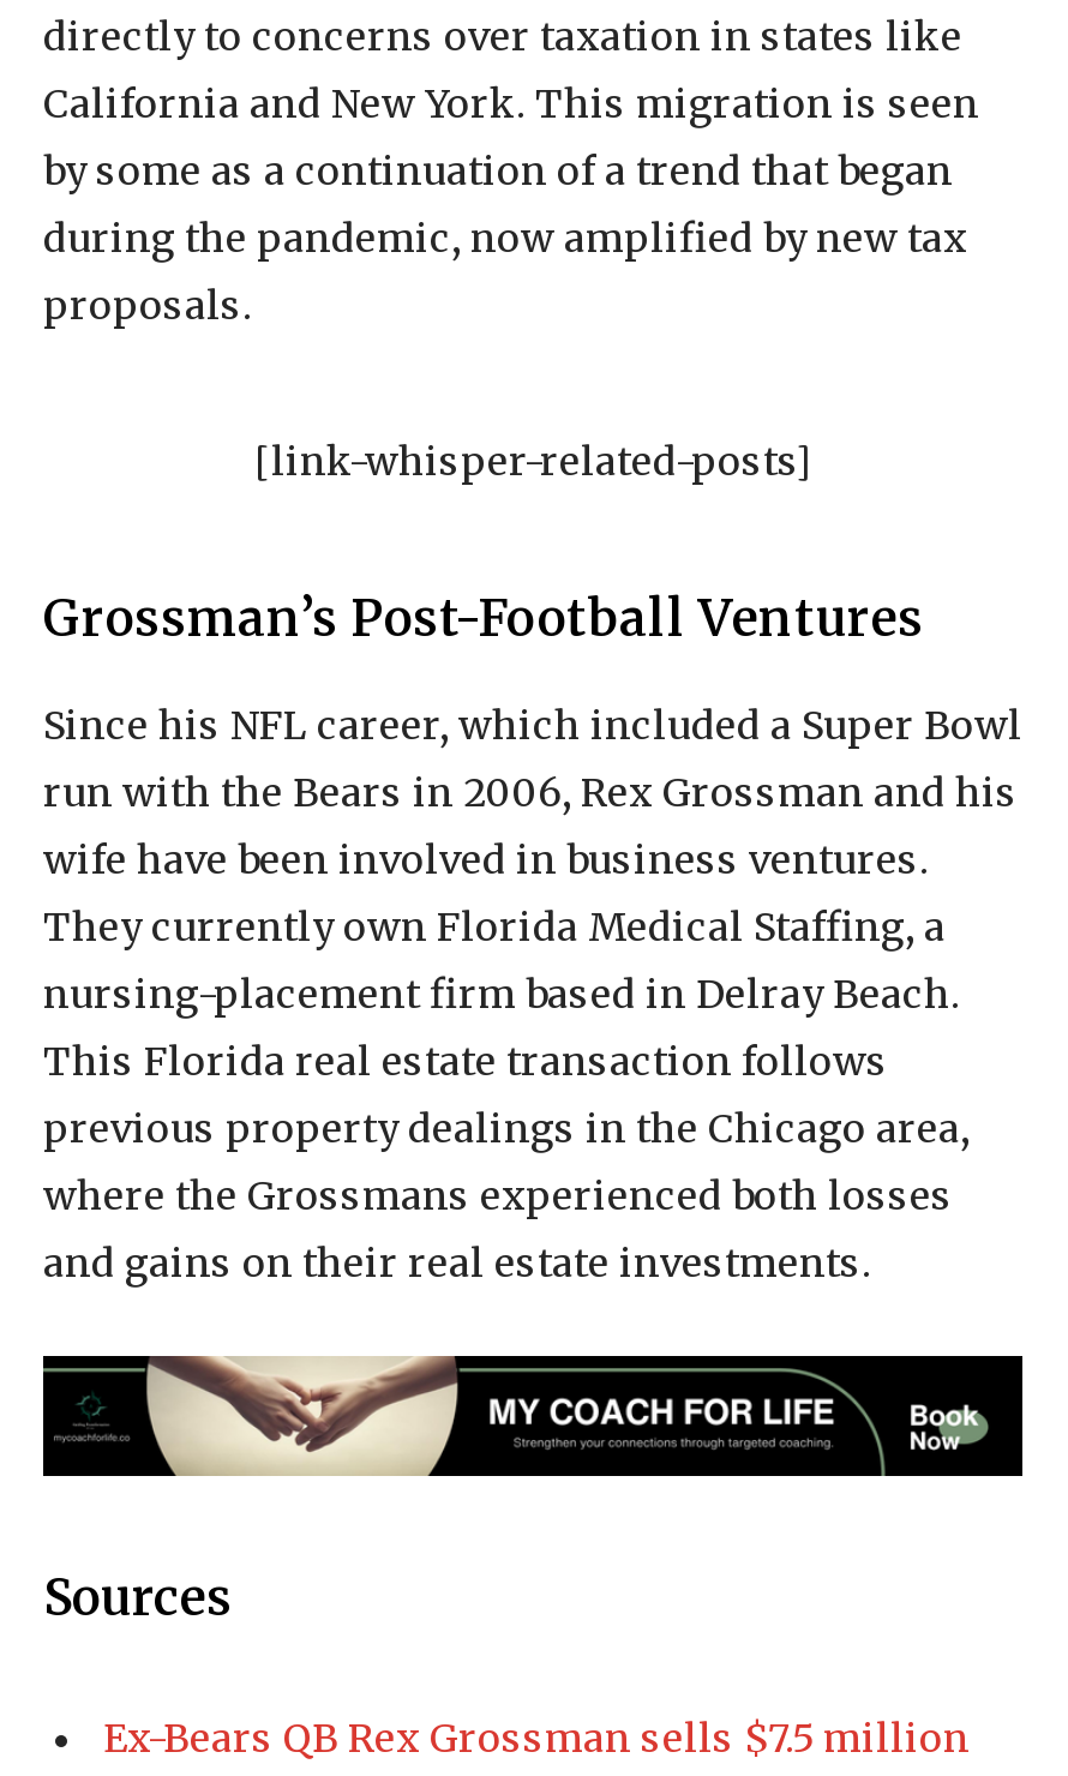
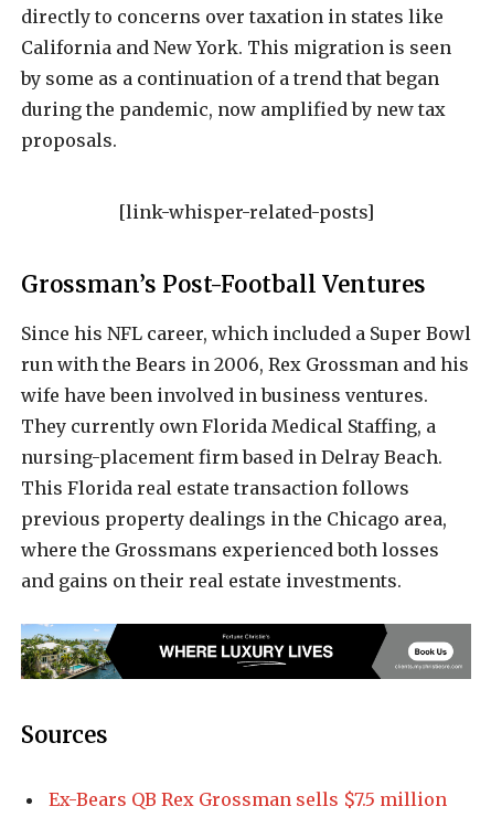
[41,1354,1022,1478] [image] -> [20,623,470,680] [image]

